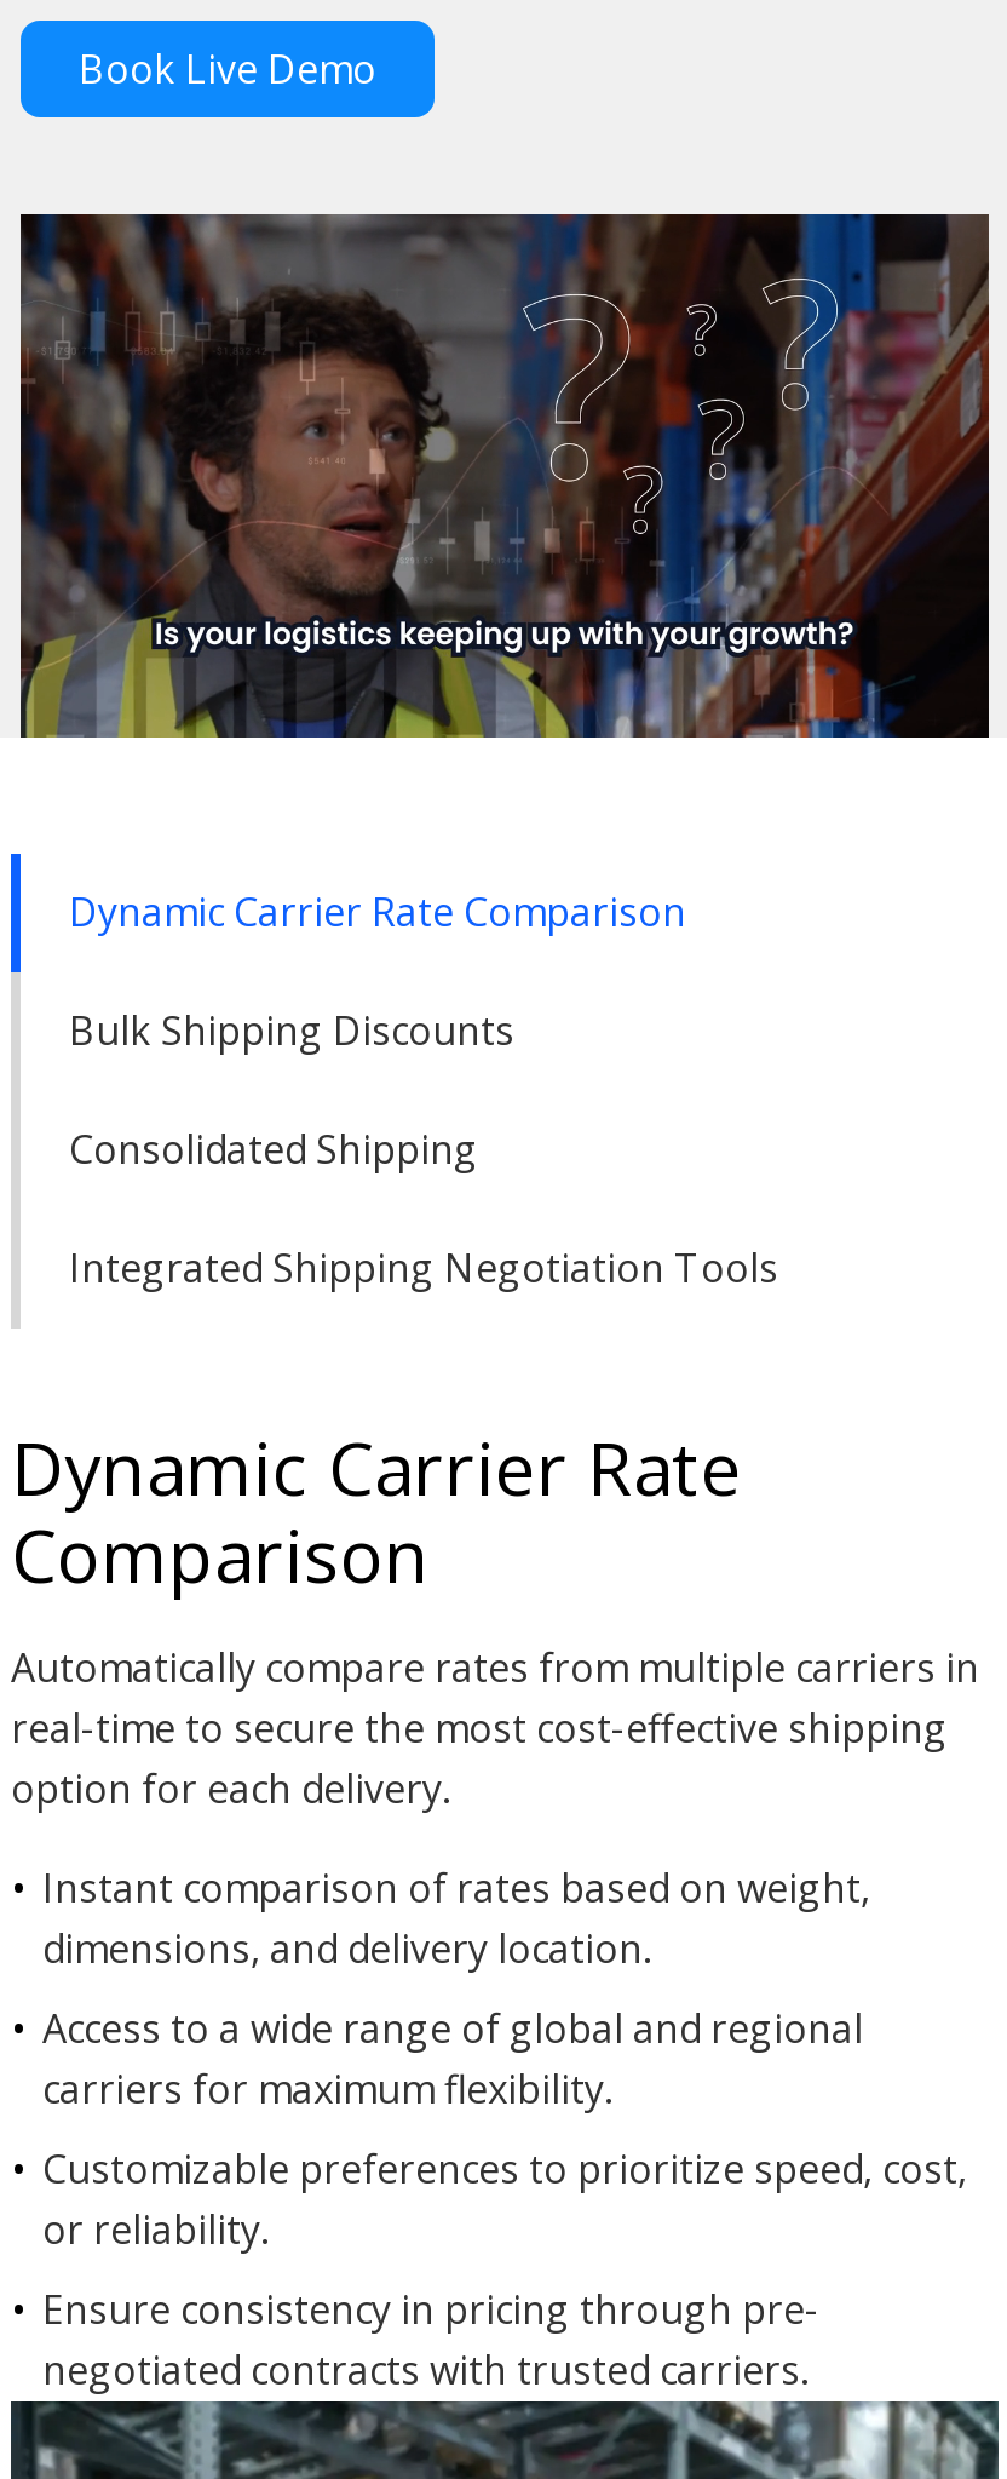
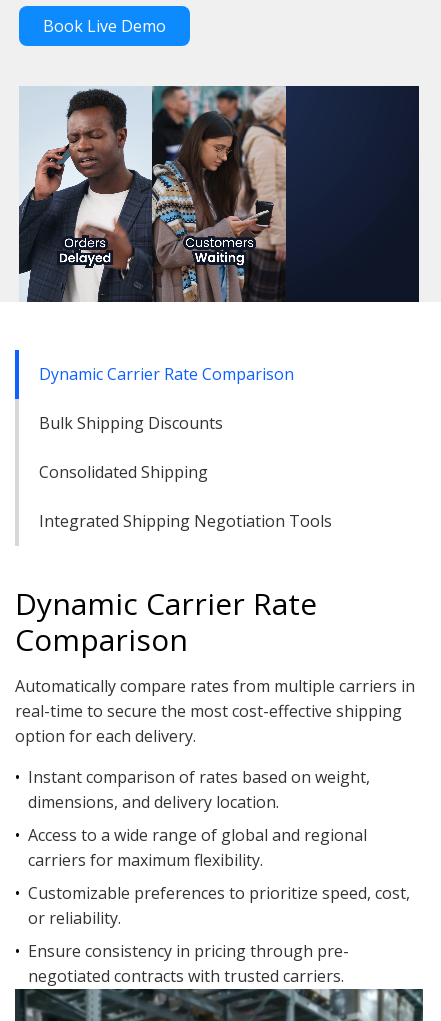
[18,212,989,740] [image] -> [18,85,419,303] [image]

